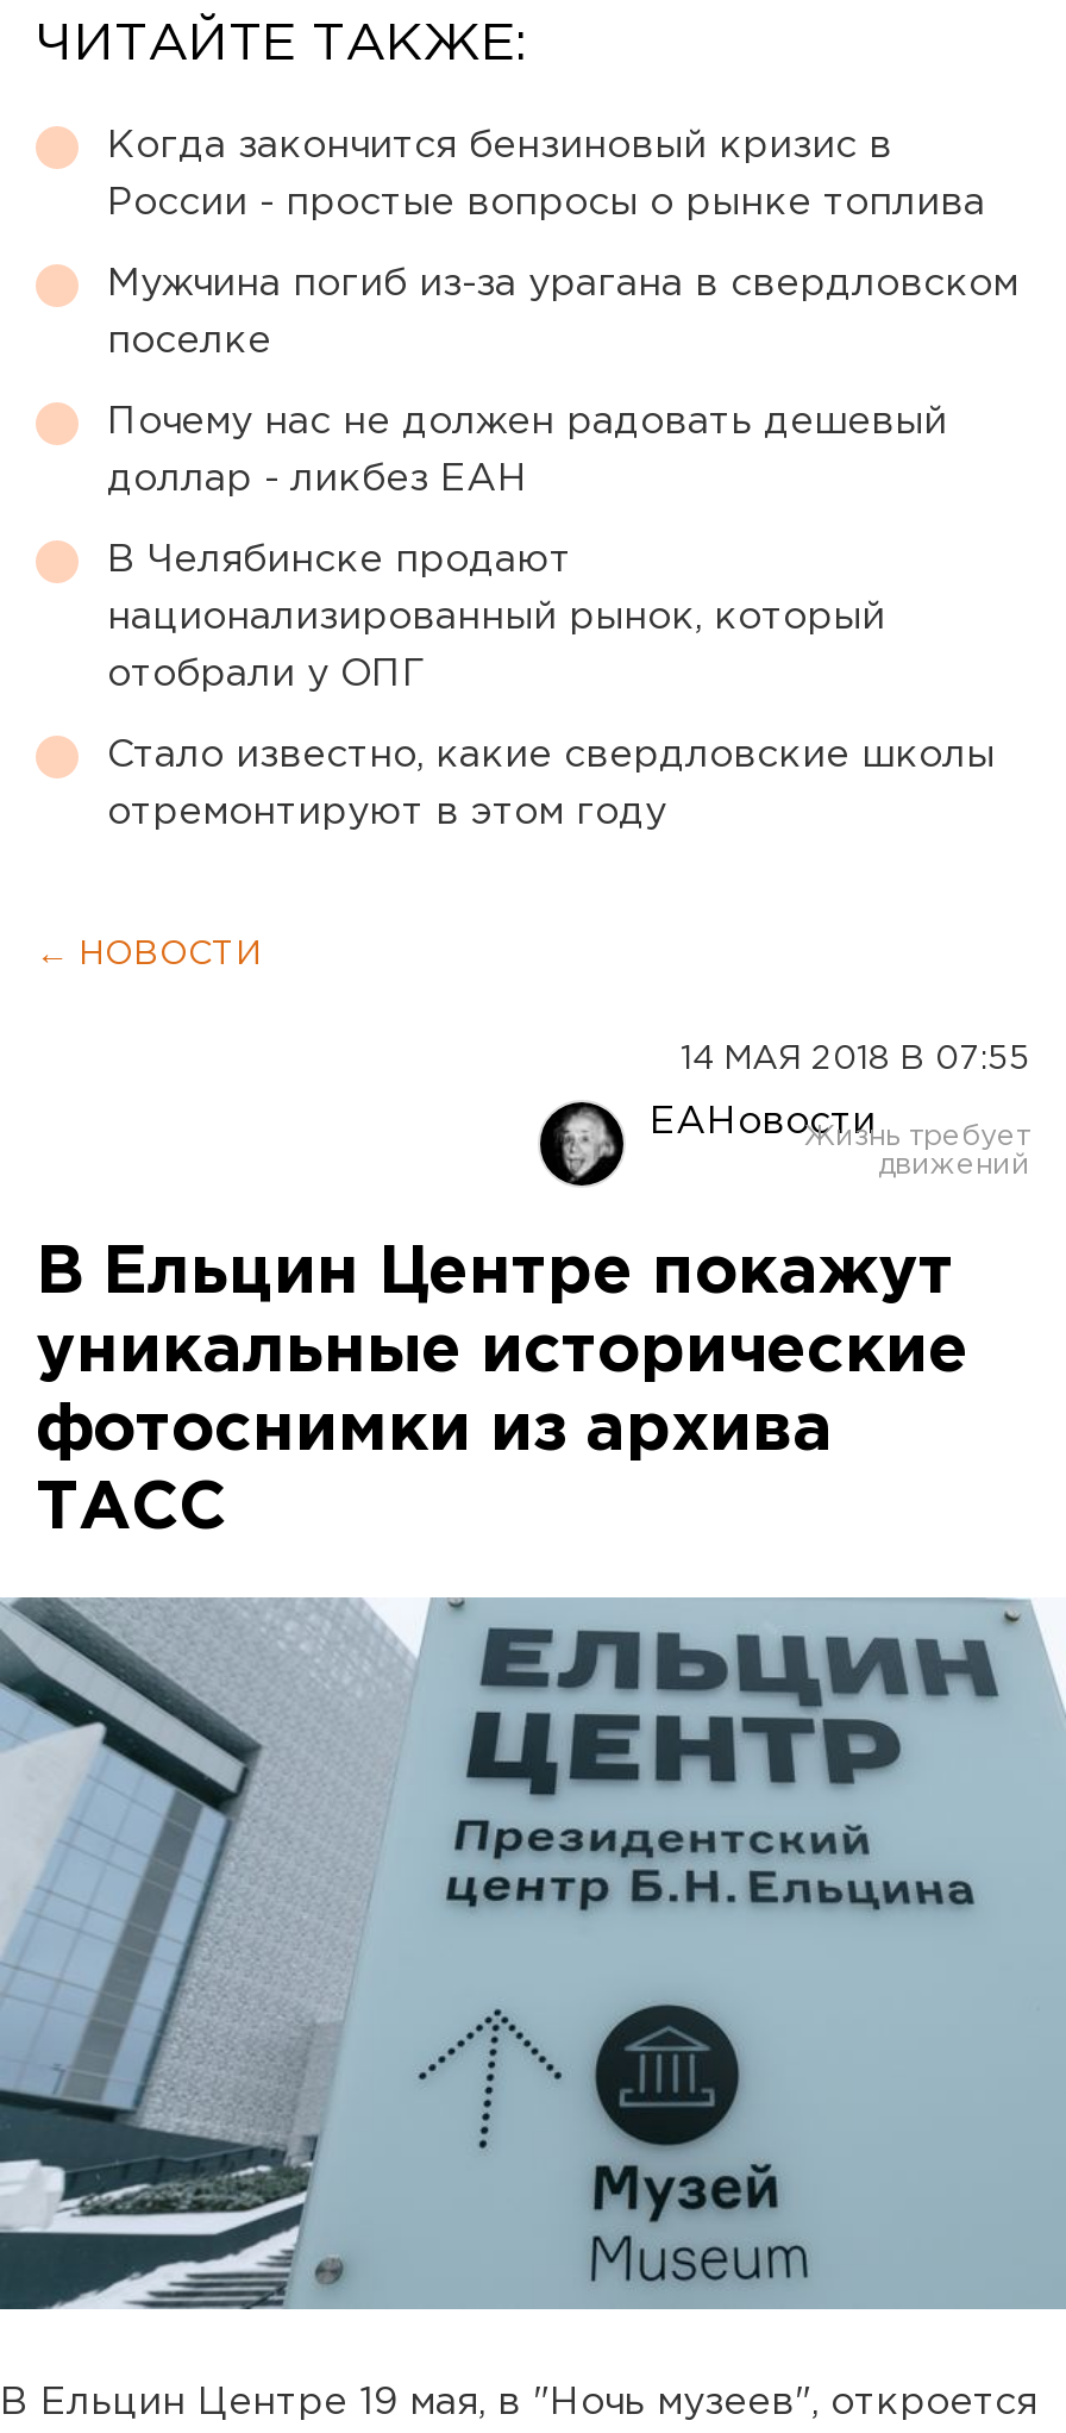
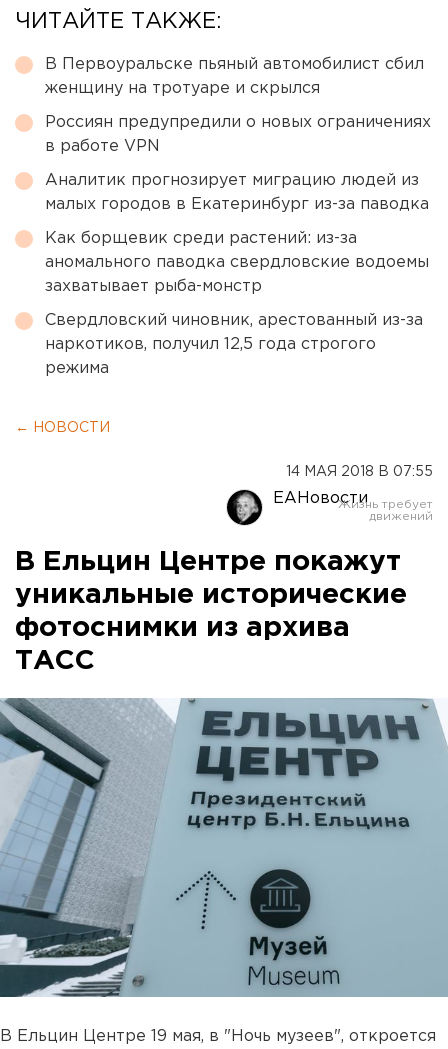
[107,129,1018,832] Когда закончится бензиновый кризис в | России - простые вопросы о рынке топлива | Мужчина погиб из-за урагана в свердловском | поселке | Почему нас не должен радовать дешевый | доллар - ликбез ЕАН | В Челябинске продают | национализированный рынок, который | отобрали у ОПГ | Стало известно, какие свердловские школы | отремонтируют в этом году -> [45,57,431,376] В Первоуральске пьяный автомобилист сбил | женщину на тротуаре и скрылся | Россиян предупредили о новых ограничениях | в работе VPN | Аналитик прогнозирует миграцию людей из | малых городов в Екатеринбург из-за паводка | Как борщевик среди растений: из-за | аномального паводка свердловские водоемы | захватывает рыба-монстр | Свердловский чиновник, арестованный из-за | наркотиков, получил 12,5 года строгого | режима

